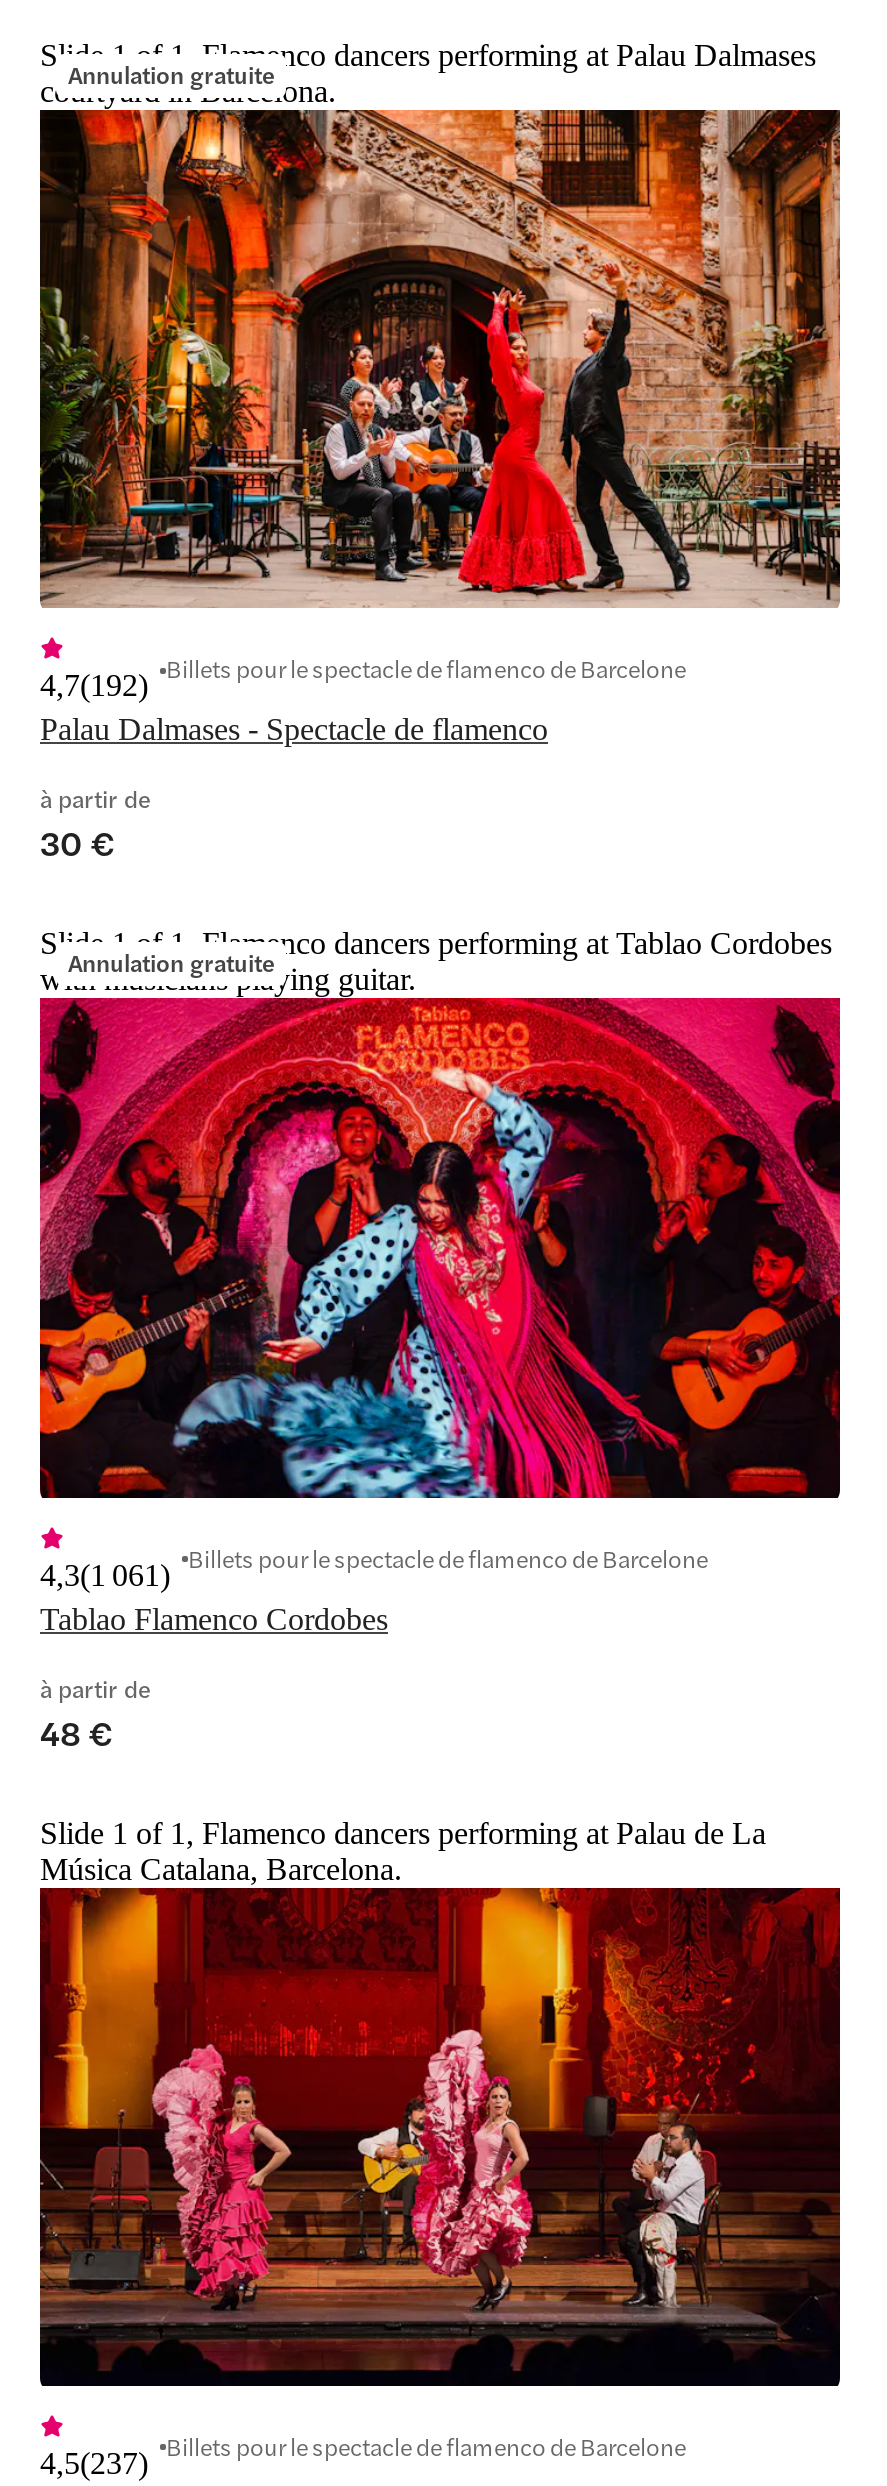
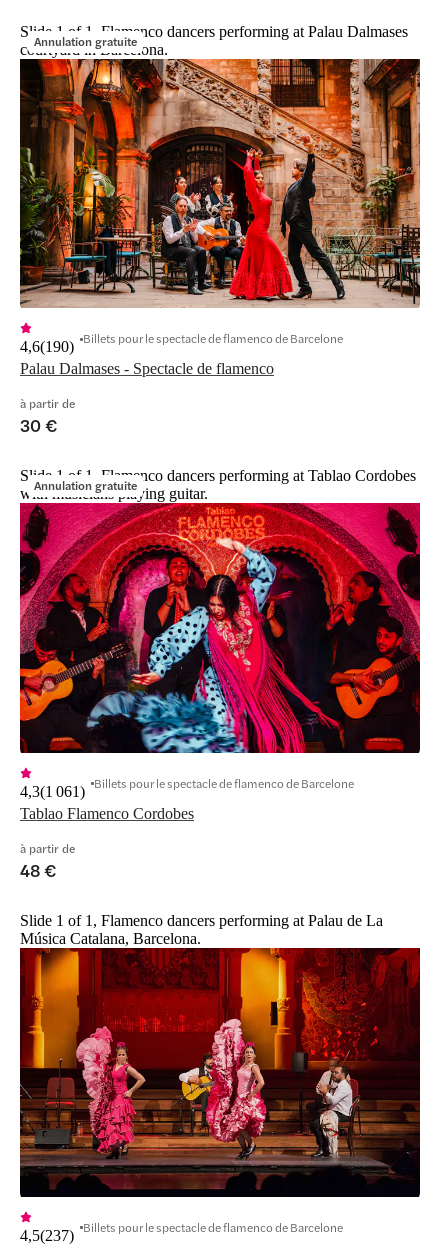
[40,651,686,703] 4,7(192) Billets pour le spectacle de flamenco de Barcelone -> [20,329,343,355] 4,6(190) Billets pour le spectacle de flamenco de Barcelone

